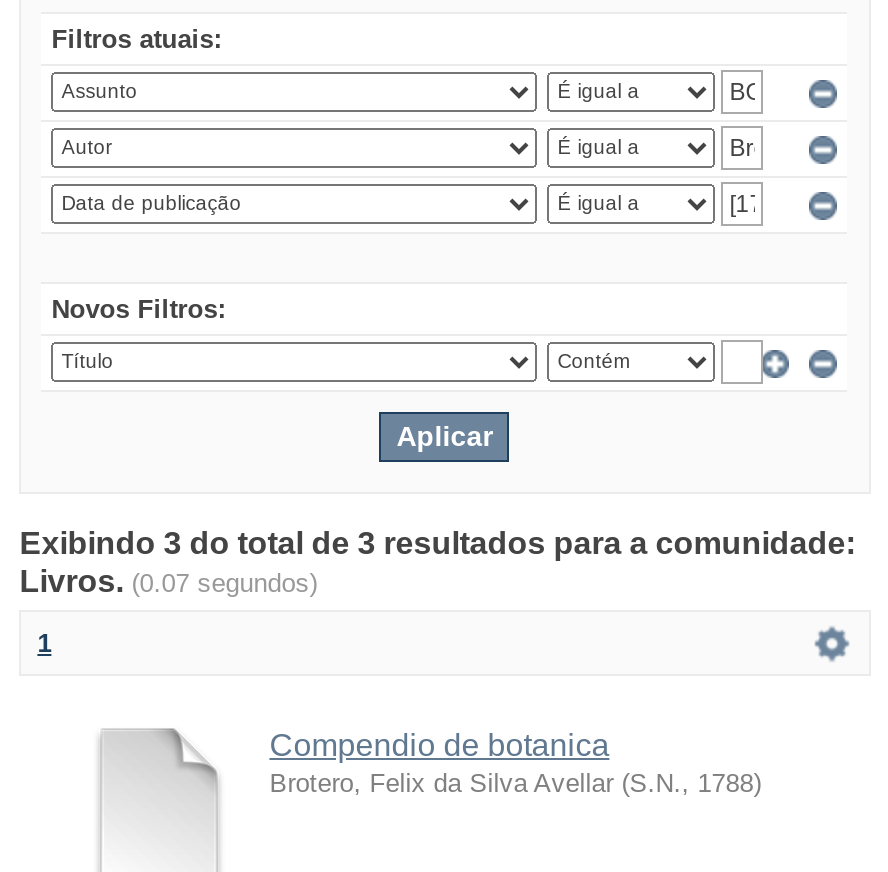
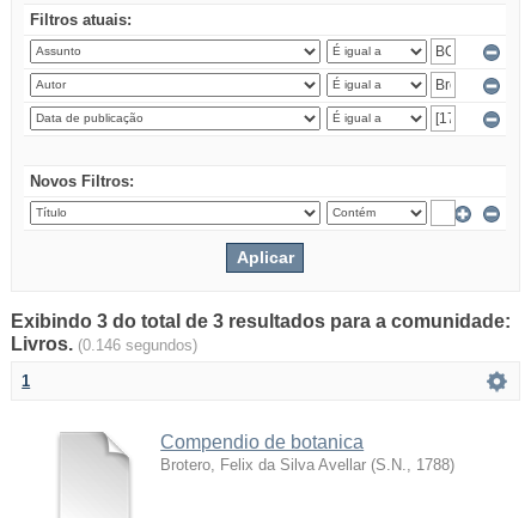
[19,564,317,598] Livros. (0.07 segundos) -> [11,334,198,354] Livros. (0.146 segundos)

